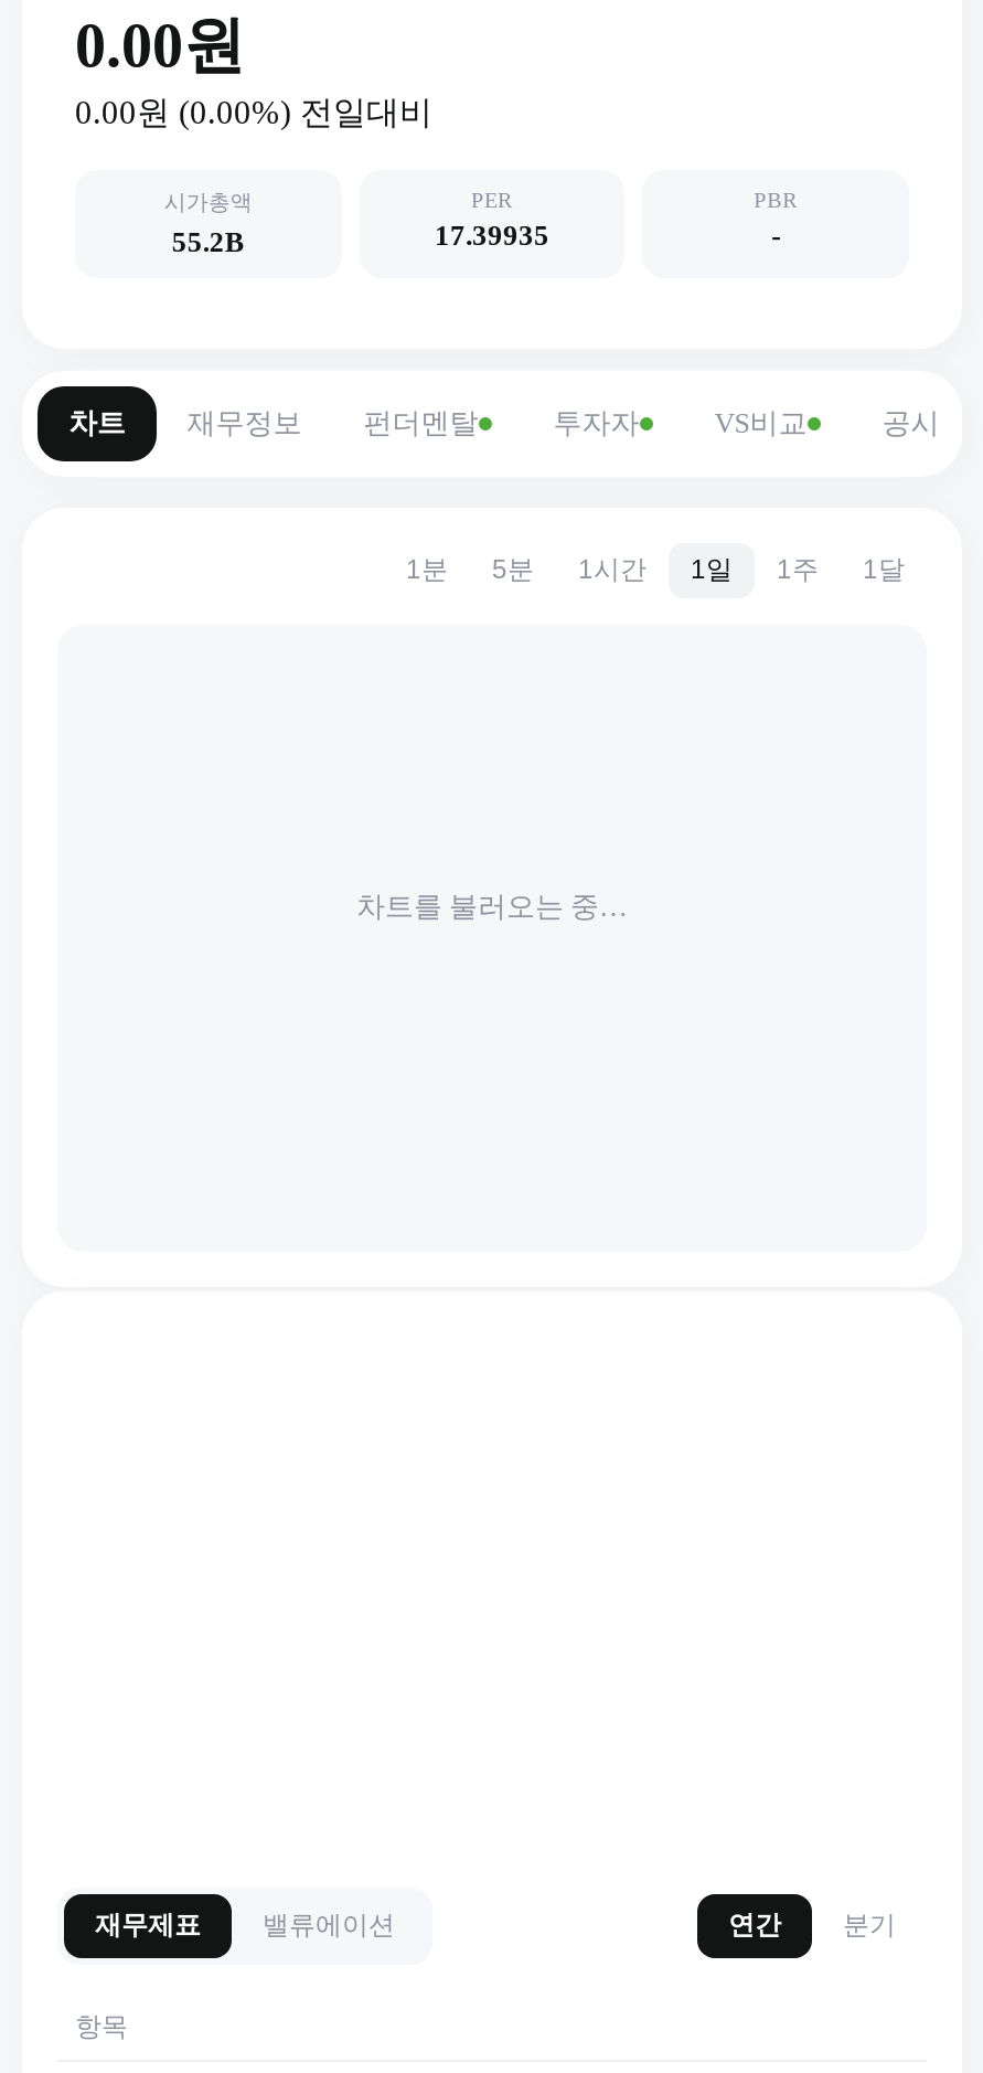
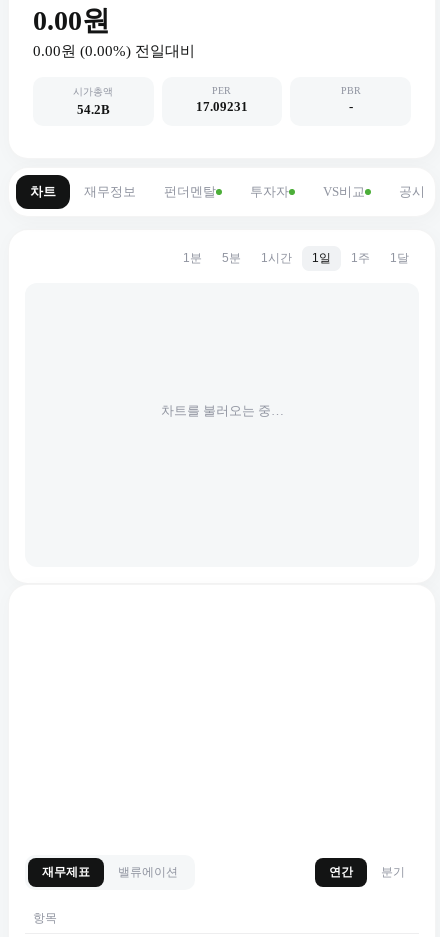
[172,225,244,258] 55.2B -> [77,102,110,117] 54.2B
[435,218,549,251] 17.39935 -> [196,99,248,114] 17.09231

